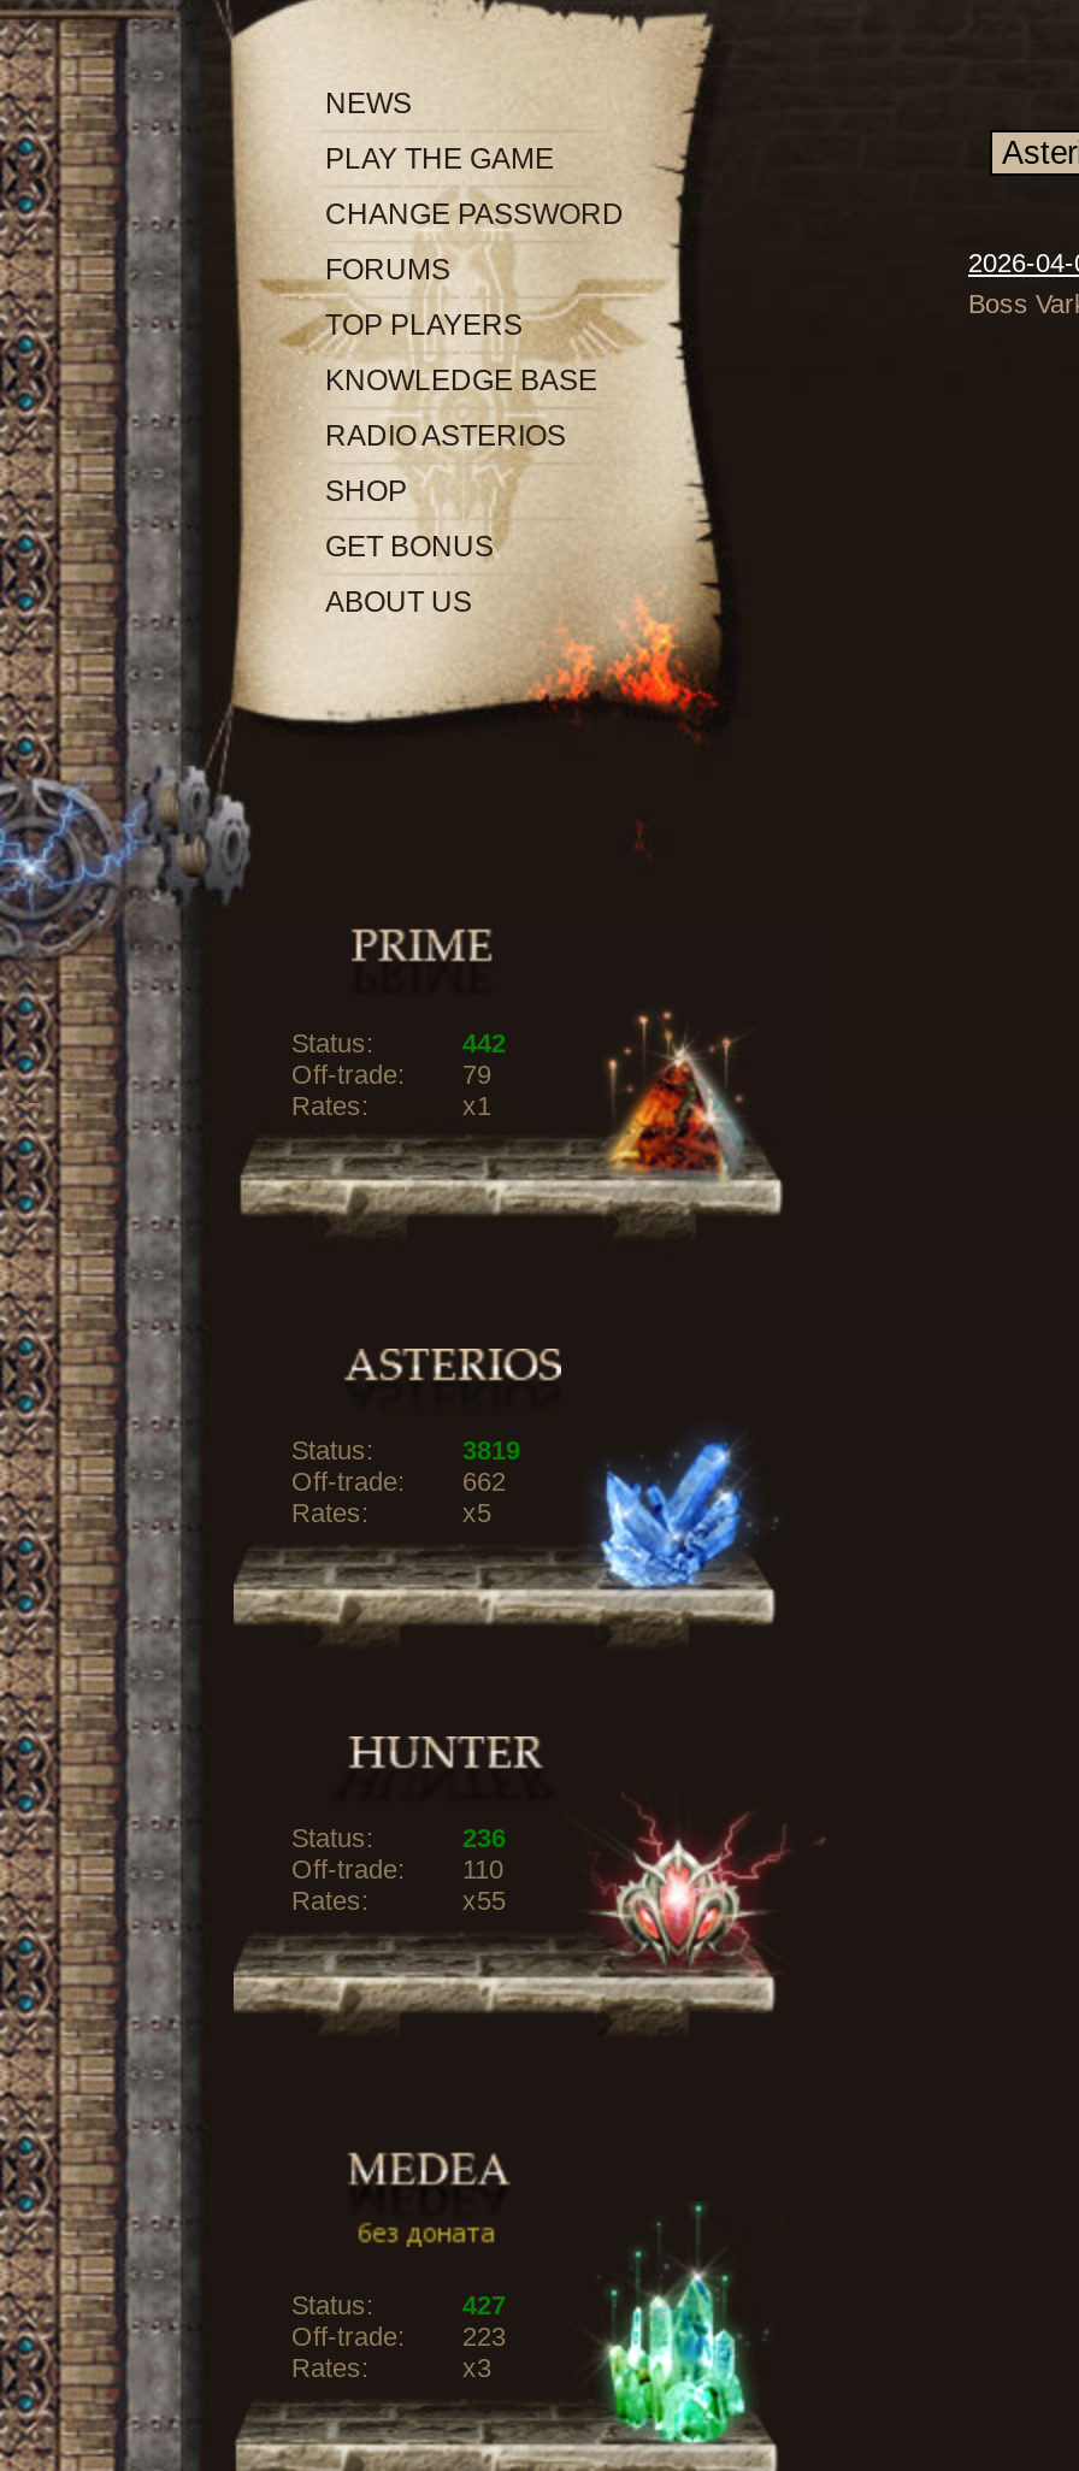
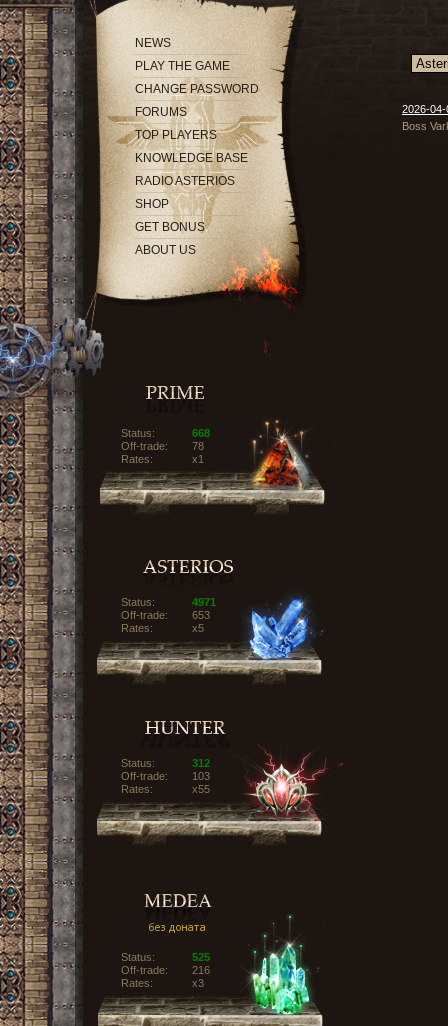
[462,1028,506,1057] 442 -> [192,427,210,439] 668
[291,1060,491,1089] Off-trade: 79 -> [121,440,204,452] Off-trade: 78
[462,1435,520,1464] 3819 -> [192,596,216,608] 4971
[291,1467,506,1496] Off-trade: 662 -> [121,609,210,621] Off-trade: 653
[462,1823,506,1852] 236 -> [192,757,210,769] 312
[291,1854,503,1883] Off-trade: 110 -> [121,770,210,782] Off-trade: 103
[462,2290,506,2319] 427 -> [192,951,210,963] 525
[291,2322,506,2351] Off-trade: 223 -> [121,964,210,976] Off-trade: 216

